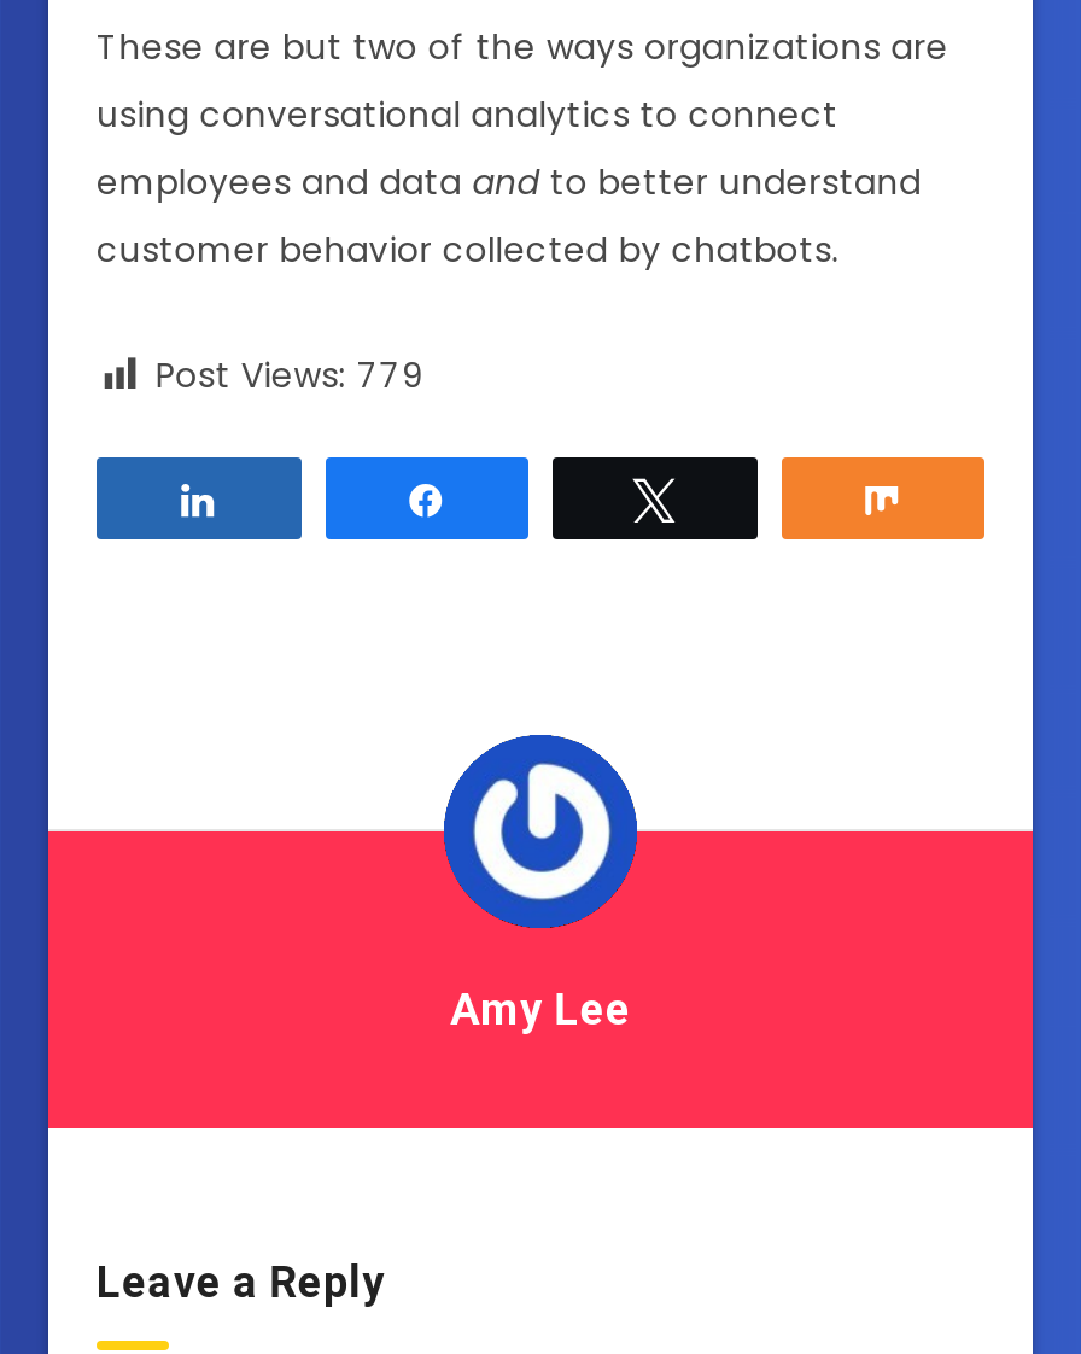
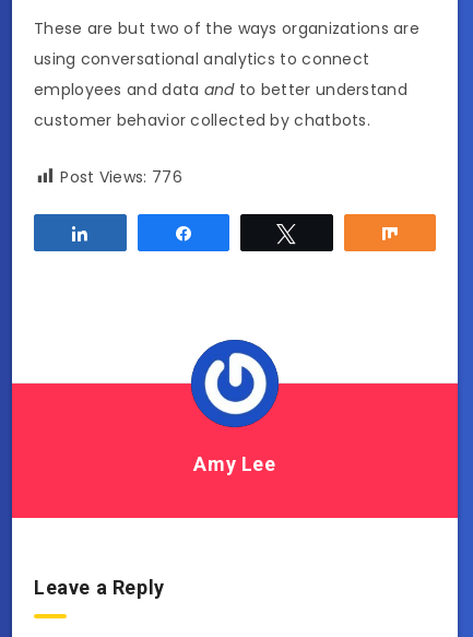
[155,350,424,399] Post Views: 779 -> [60,166,182,188] Post Views: 776

